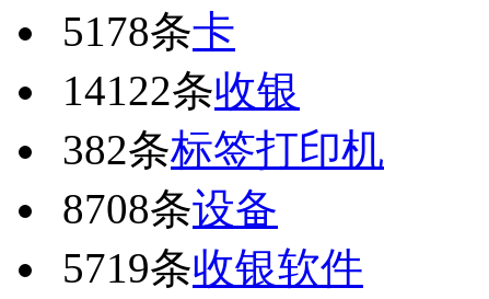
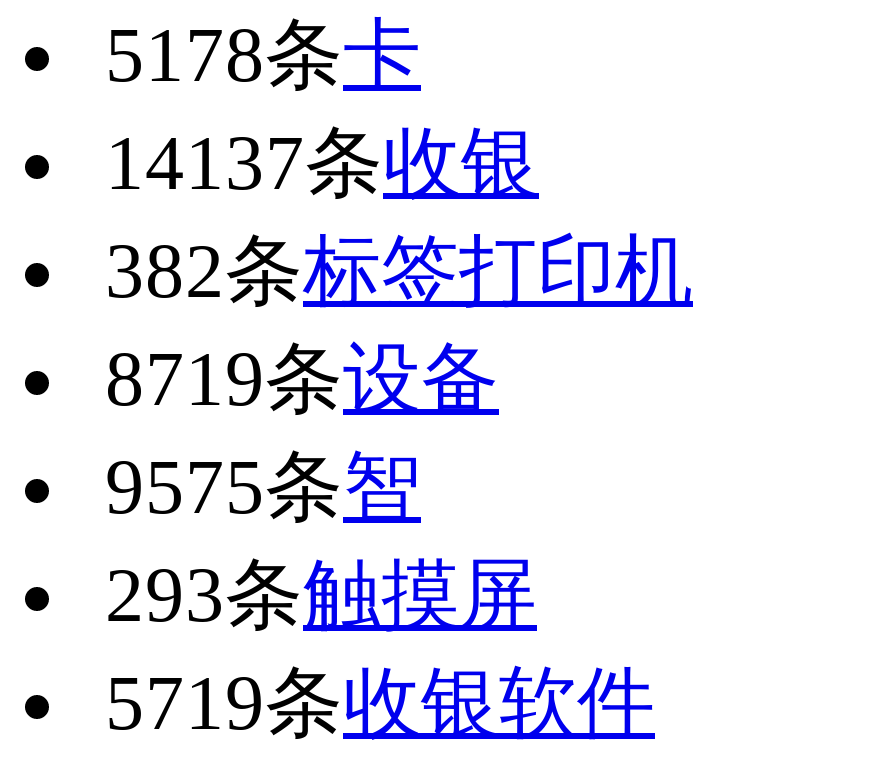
[51,67,300,114] 14122条收银 -> [85,119,539,205] 14137条收银
[51,185,278,232] 8708条设备 -> [85,335,537,637] 8719条设备 | 9575条智 | 293条触摸屏

